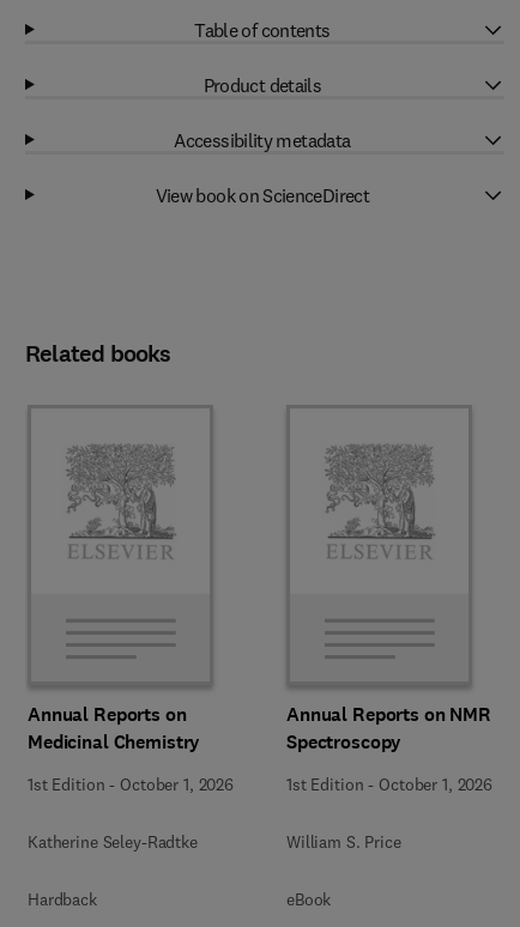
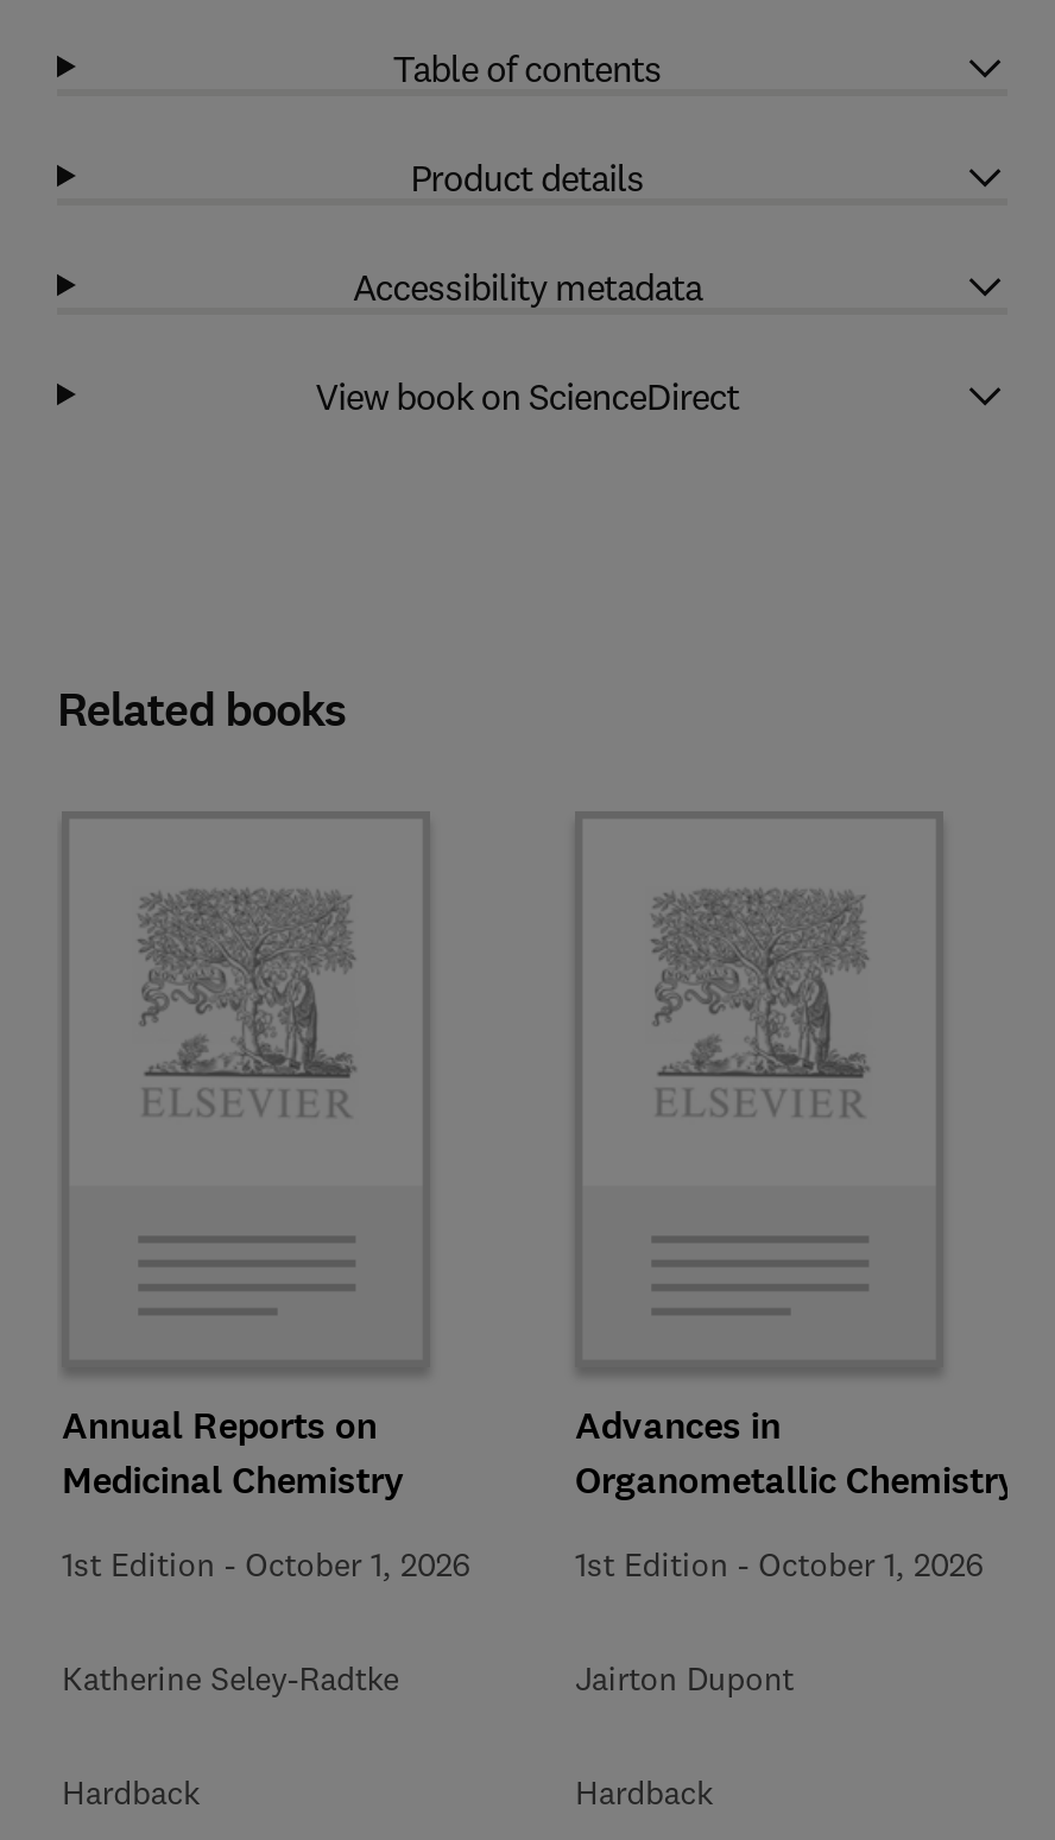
[286,702,491,755] Annual Reports on NMR | Spectroscopy -> [575,1400,1018,1505] Advances in | Organometallic Chemistry
[286,831,401,853] William S. Price -> [575,1657,794,1700] Jairton Dupont
[286,889,331,910] eBook -> [575,1771,713,1814] Hardback

